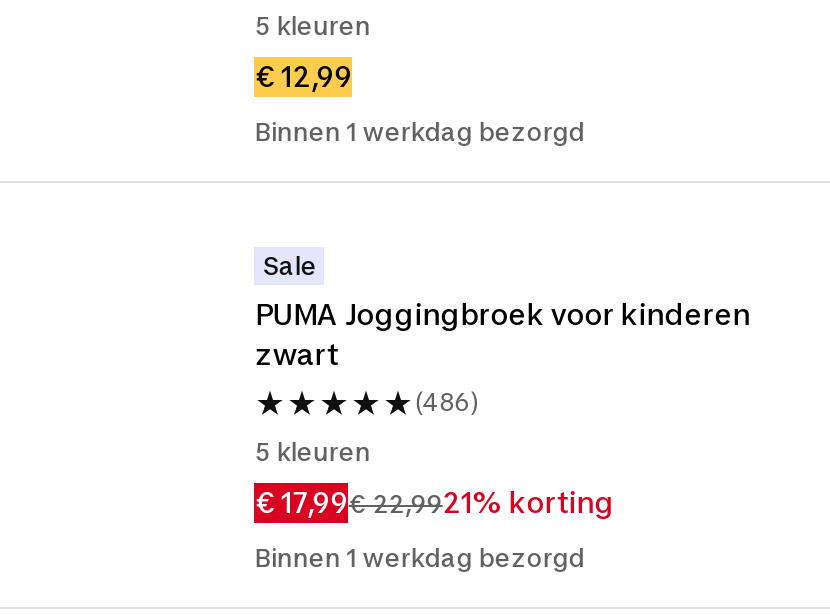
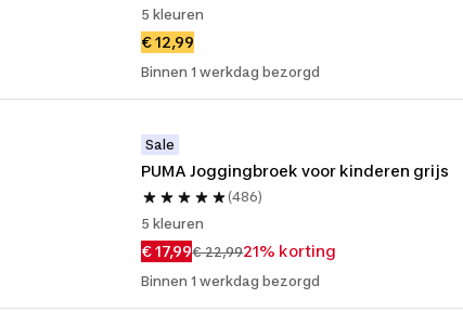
[255,297,751,371] PUMA Joggingbroek voor kinderen | zwart -> [141,161,449,180] PUMA Joggingbroek voor kinderen grijs

